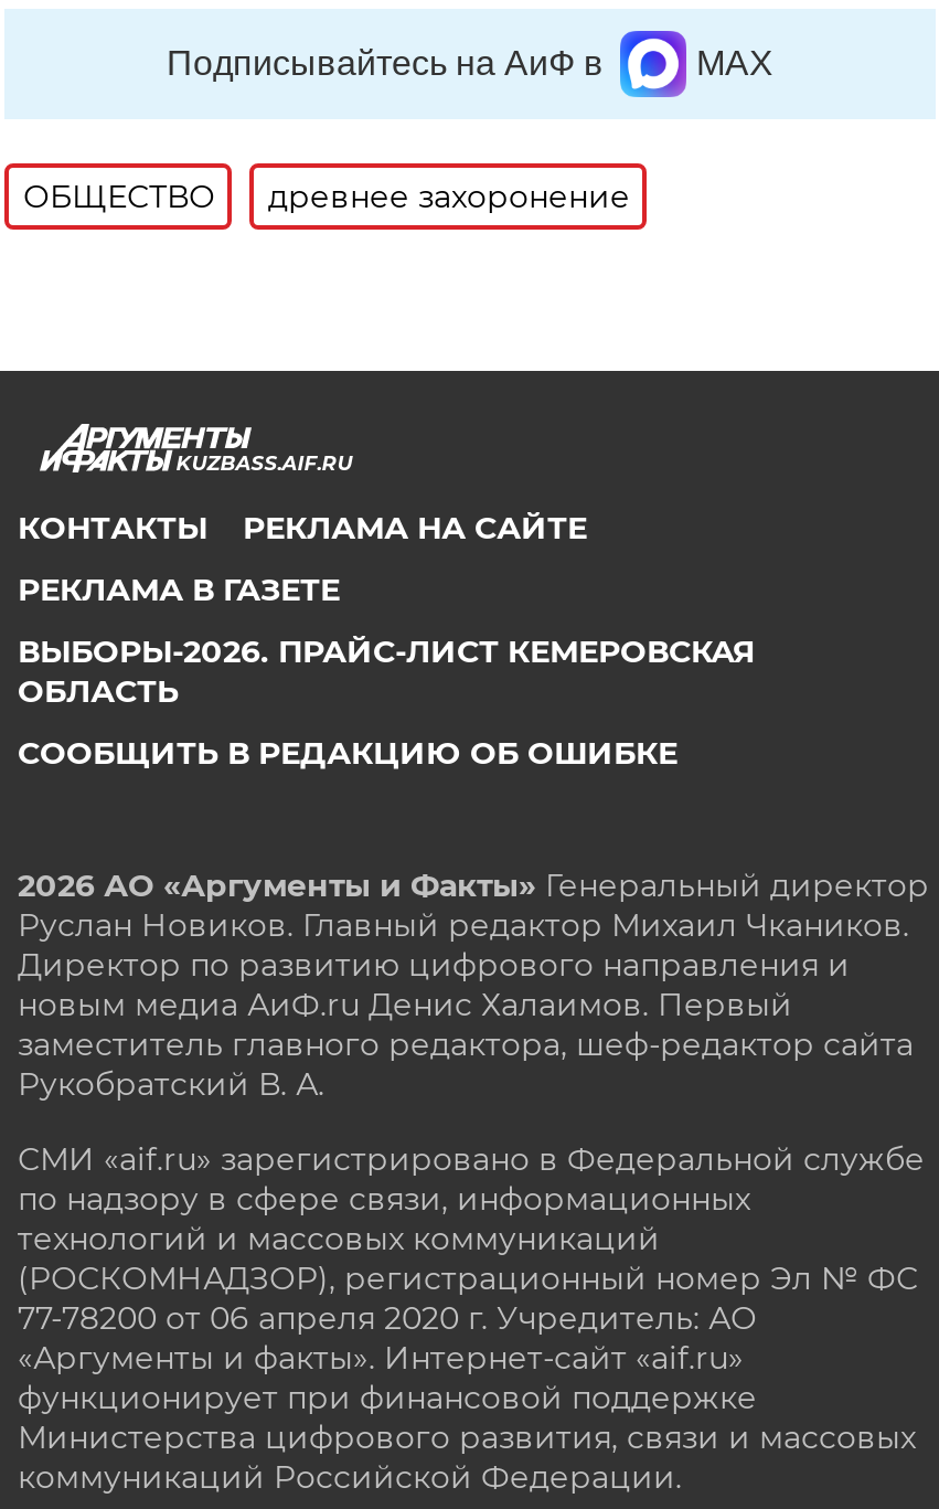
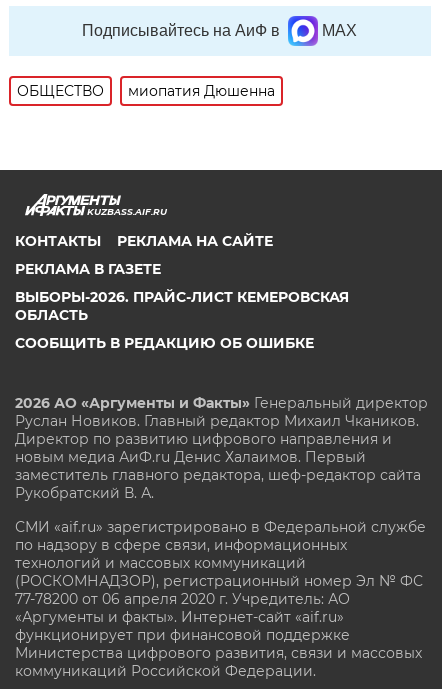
[268,177,630,216] древнее захоронение -> [128,82,275,100] миопатия Дюшенна

